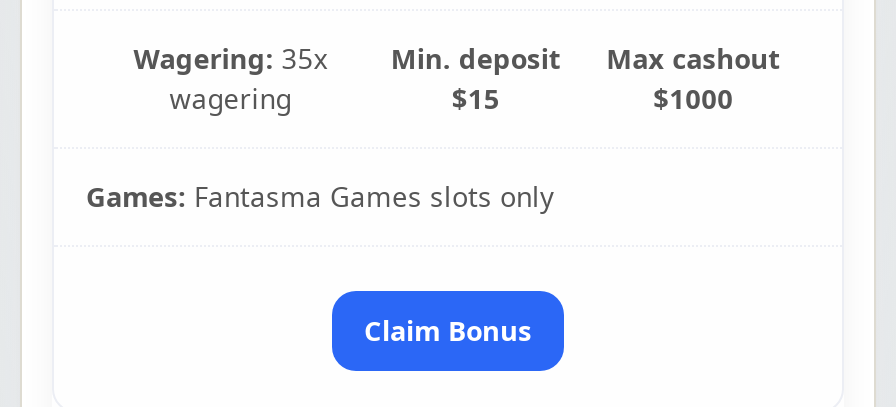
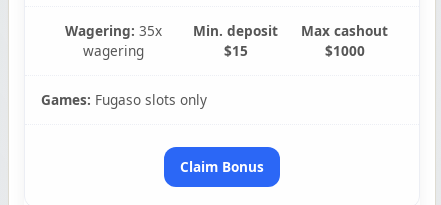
[86,177,554,215] Games: Fantasma Games slots only -> [41,90,207,109] Games: Fugaso slots only

